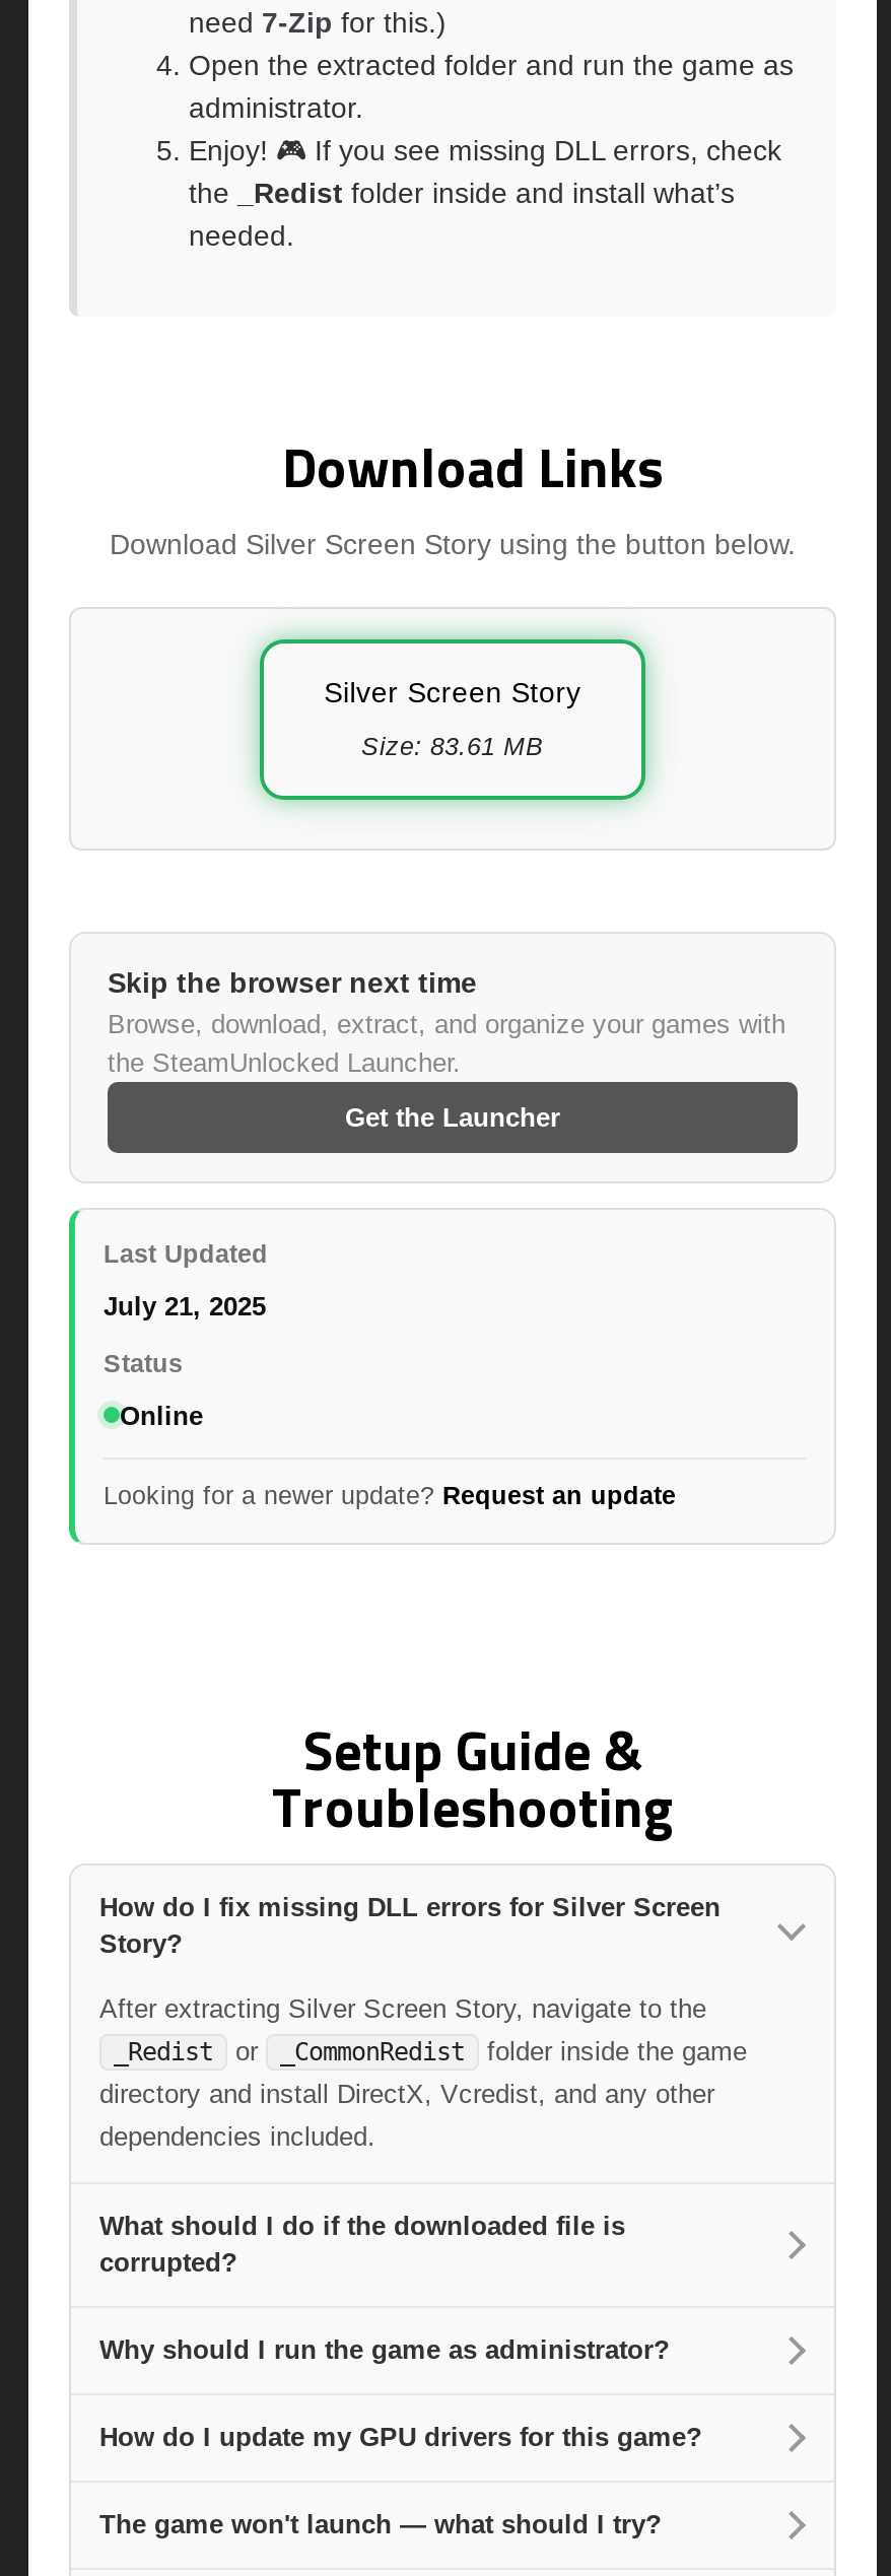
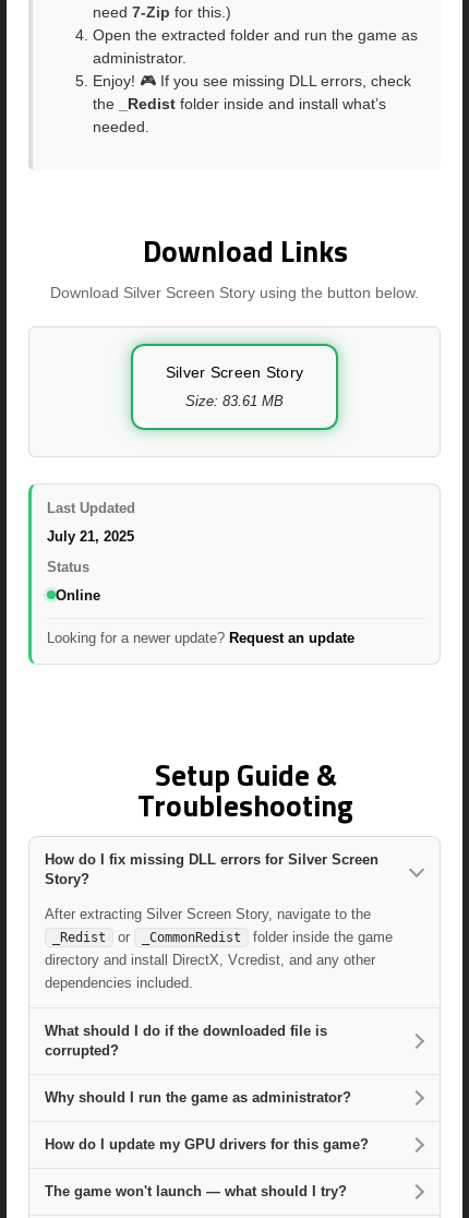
[108,965,785,1132] Skip the browser next time | Browse, download, extract, and organize your games with | the SteamUnlocked Launcher. | Get the Launcher -> none

